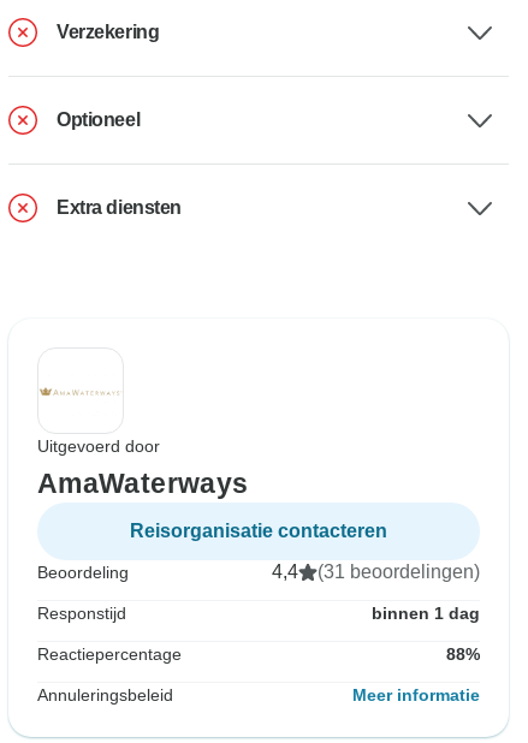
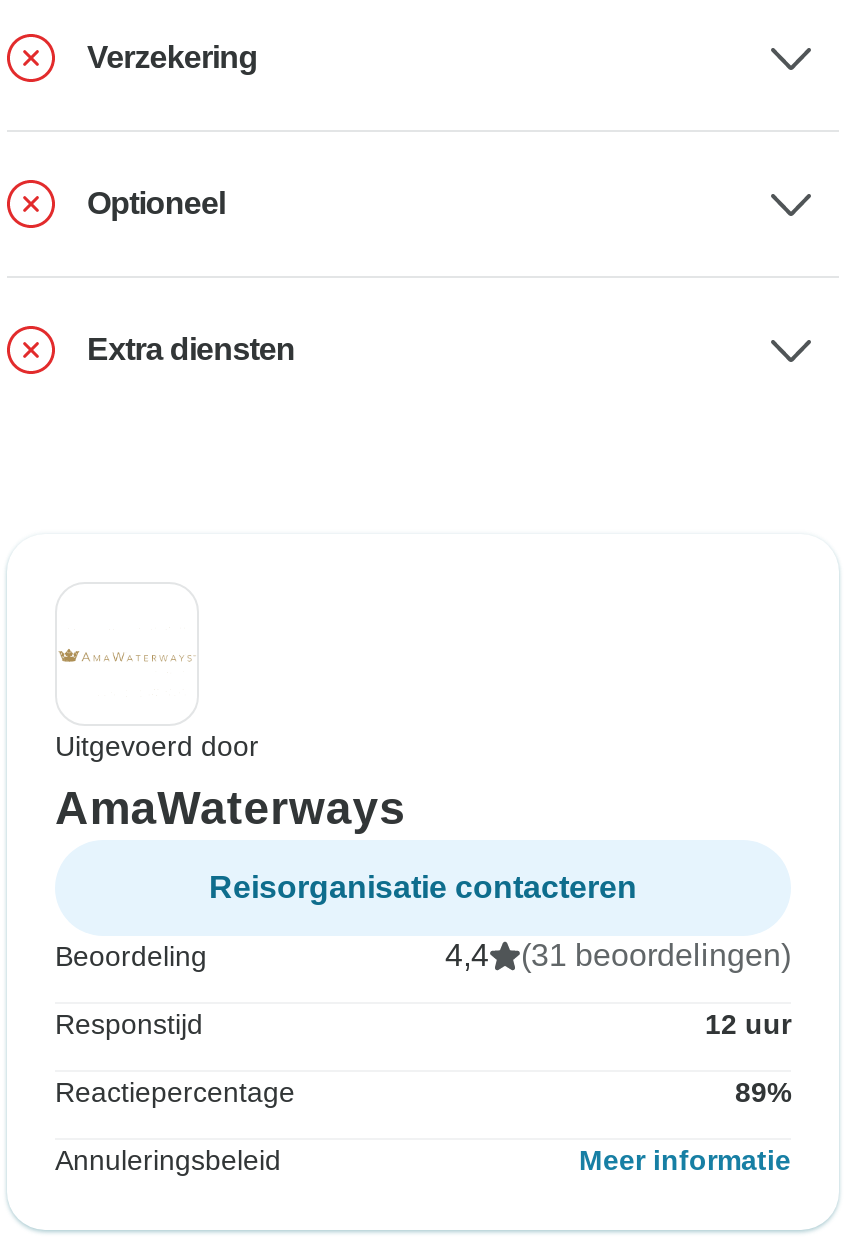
[372,604,480,623] binnen 1 dag -> [705,1008,791,1040] 12 uur
[446,645,480,664] 88% -> [735,1076,791,1108] 89%

